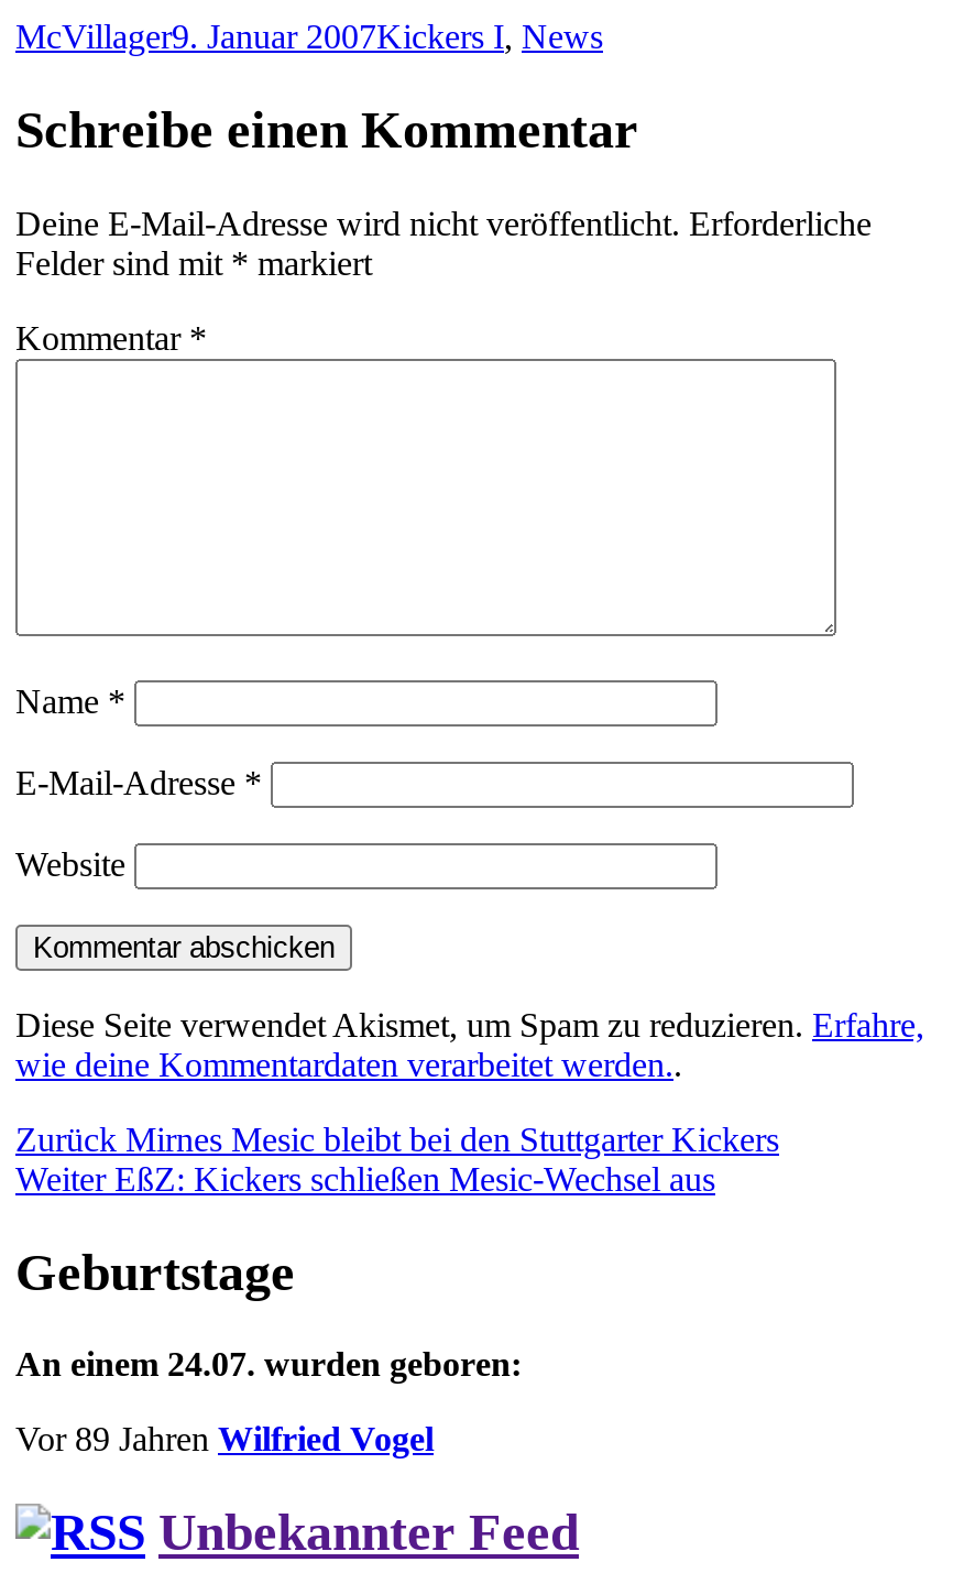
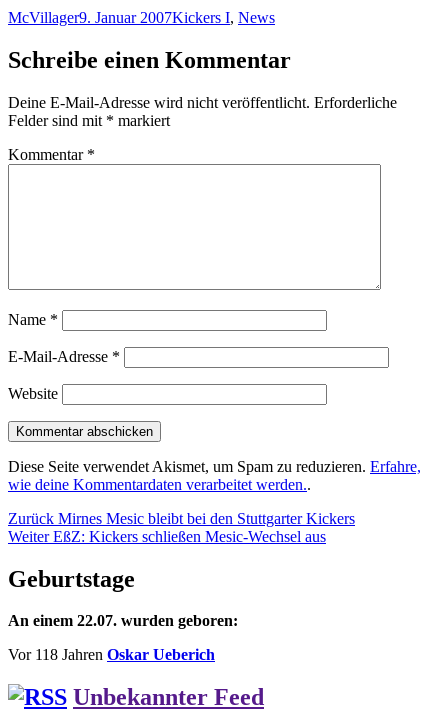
[15,1346,522,1383] An einem 24.07. wurden geboren: -> [8,612,238,629] An einem 22.07. wurden geboren:
[15,1421,434,1458] Vor 89 Jahren Wilfried Vogel -> [8,646,215,663] Vor 118 Jahren Oskar Ueberich

